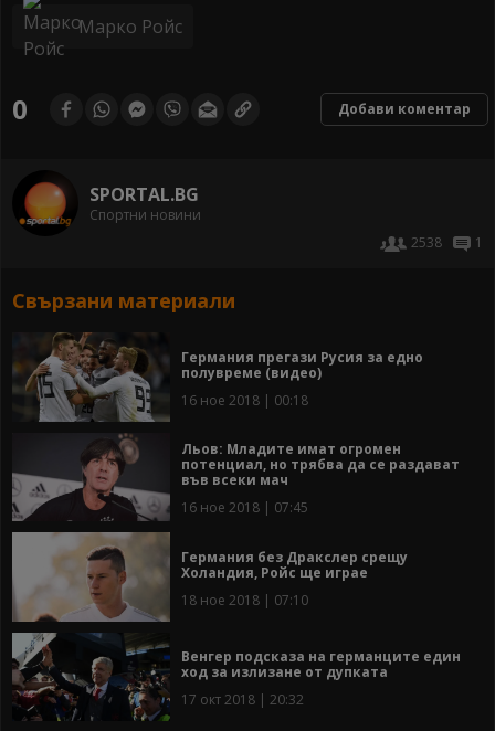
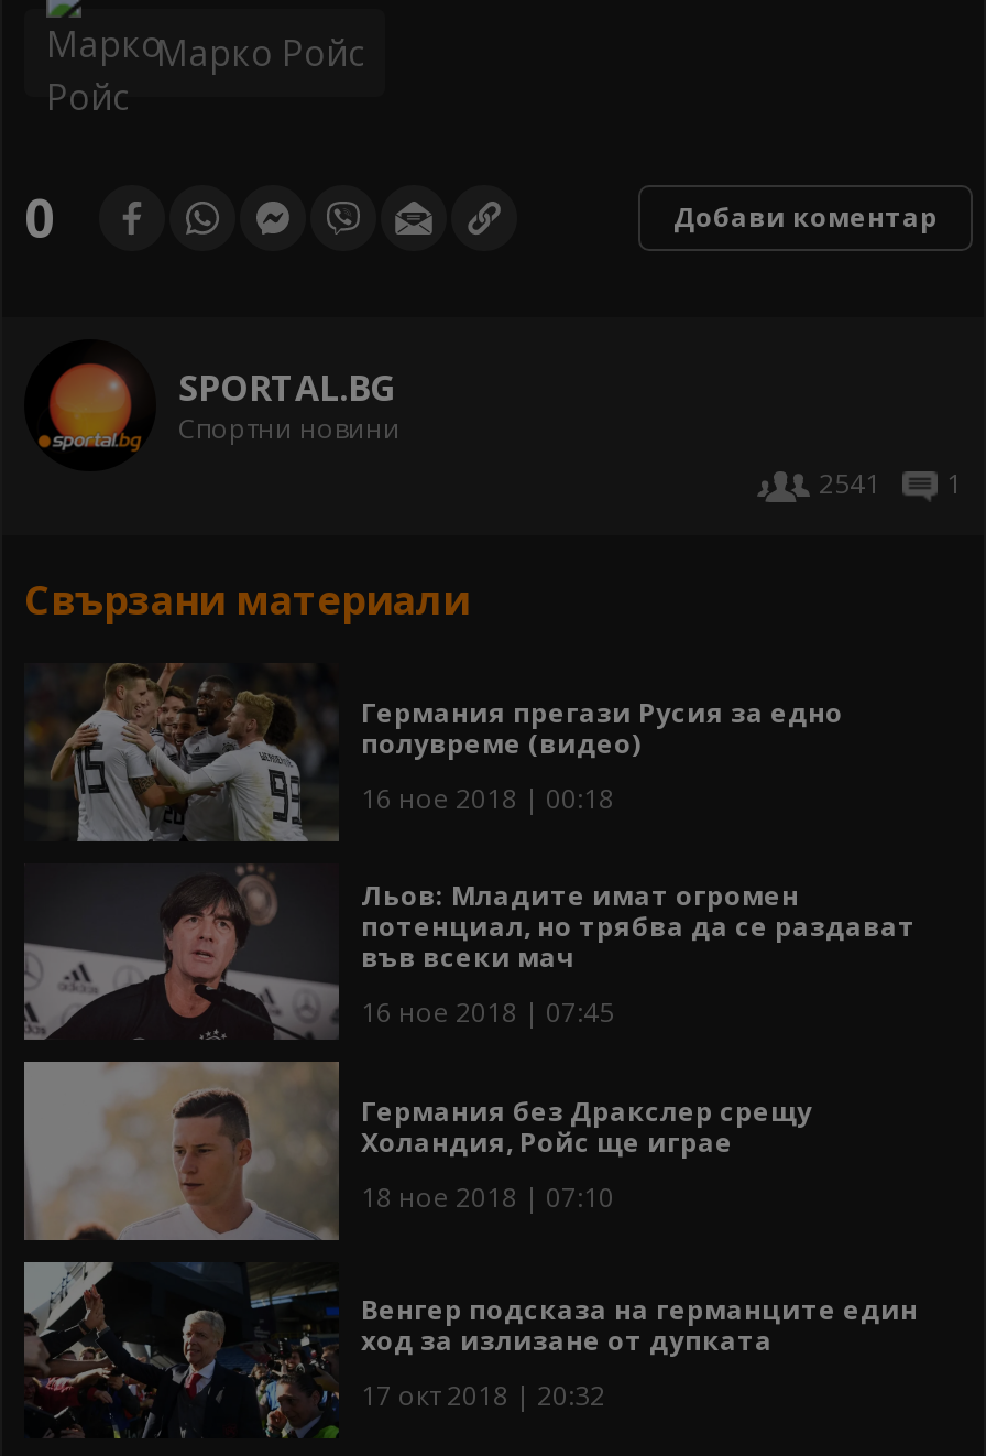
[411,233,483,252] 2538 1 -> [819,465,962,502] 2541 1

